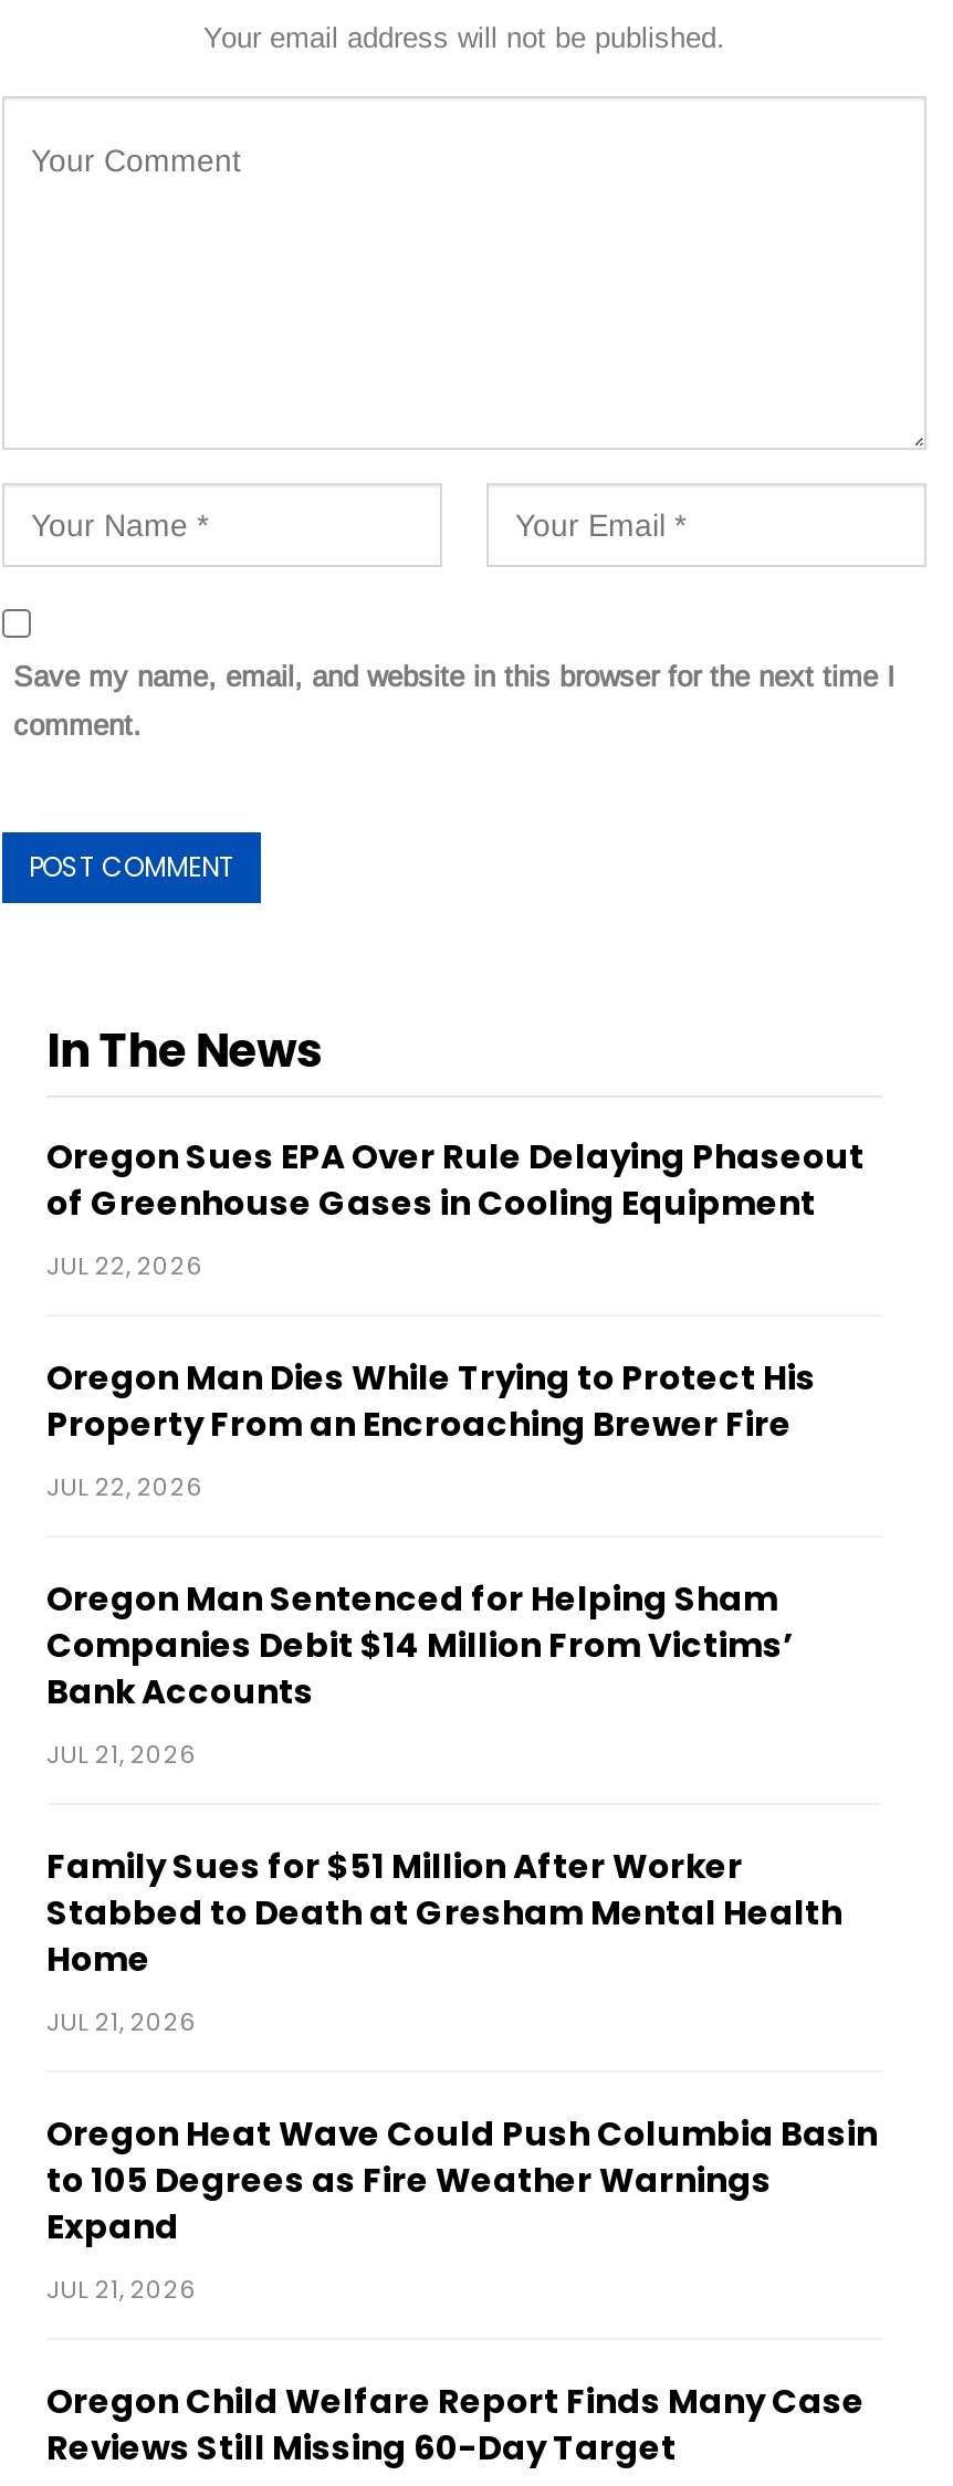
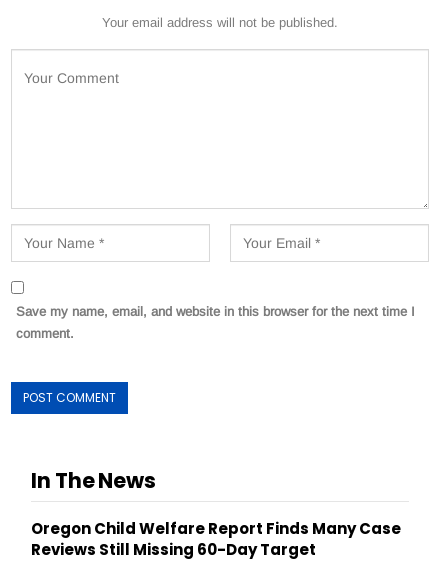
[46,1134,878,2308] Oregon Sues EPA Over Rule Delaying Phaseout | of Greenhouse Gases in Cooling Equipment | JUL 22, 2026 | Oregon Man Dies While Trying to Protect His | Property From an Encroaching Brewer Fire | JUL 22, 2026 | Oregon Man Sentenced for Helping Sham | Companies Debit $14 Million From Victims’ | Bank Accounts | JUL 21, 2026 | Family Sues for $51 Million After Worker | Stabbed to Death at Gresham Mental Health | Home | JUL 21, 2026 | Oregon Heat Wave Could Push Columbia Basin | to 105 Degrees as Fire Weather Warnings | Expand | JUL 21, 2026 -> none

